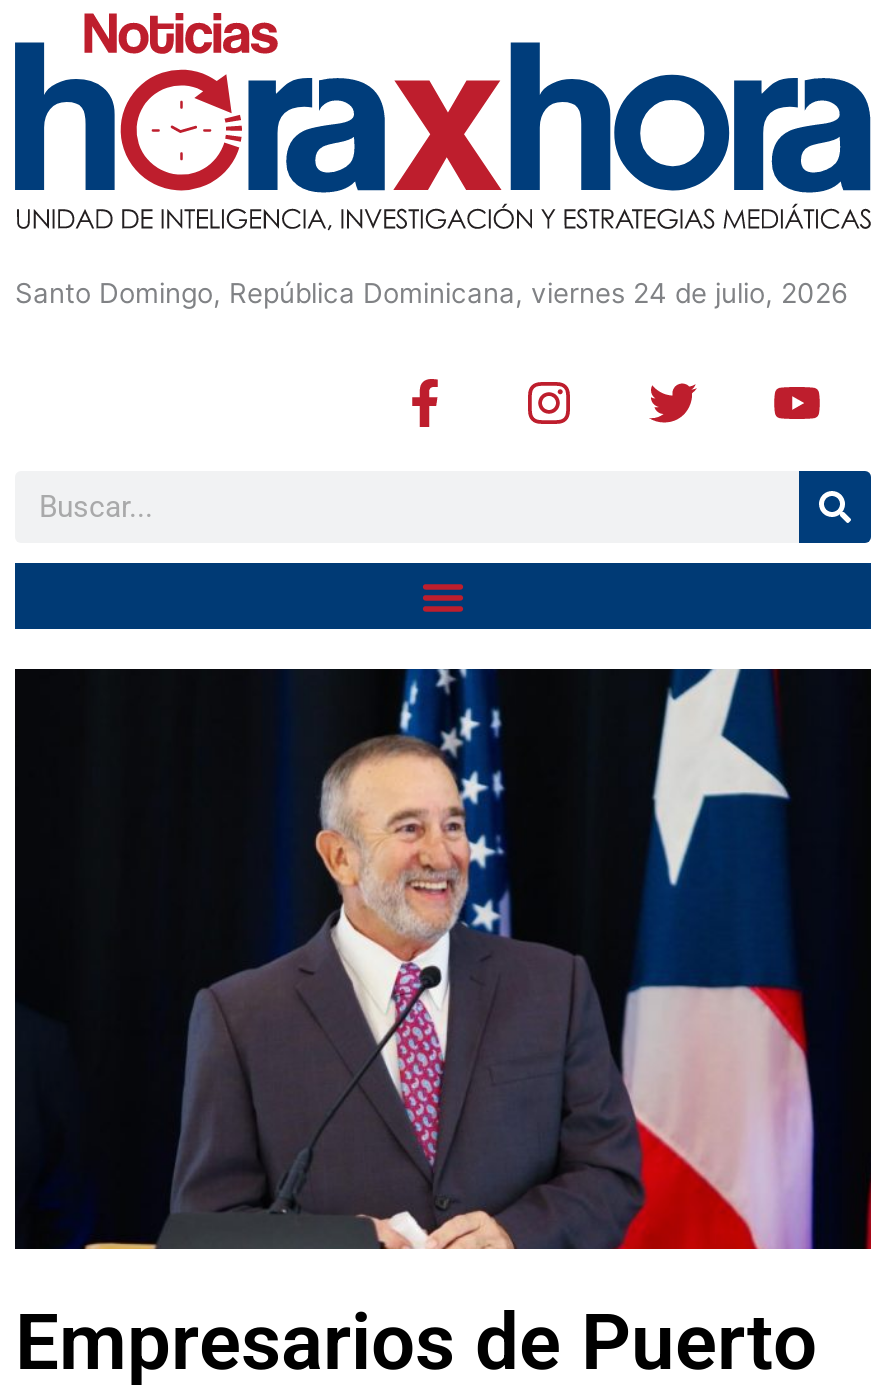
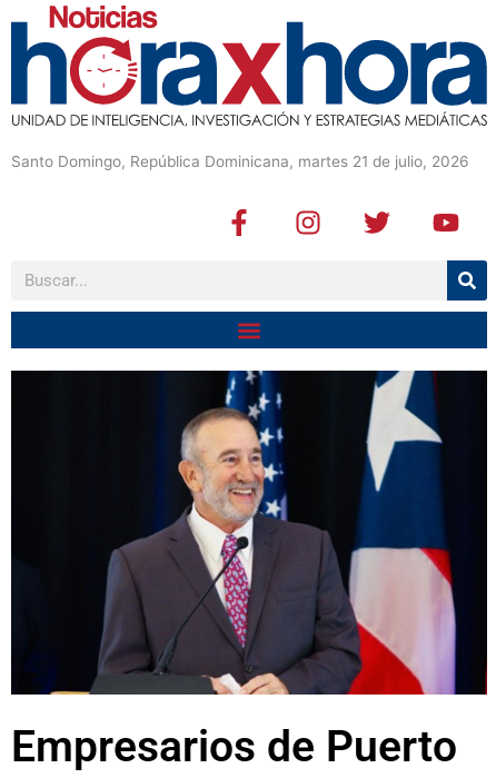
[15,277,849,309] Santo Domingo, República Dominicana, viernes 24 de julio, 2026 -> [11,153,469,171] Santo Domingo, República Dominicana, martes 21 de julio, 2026

